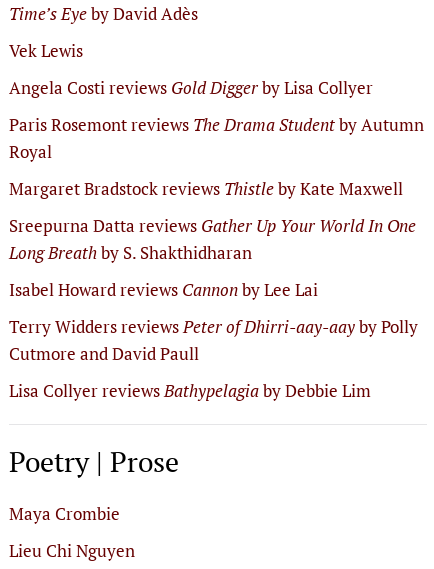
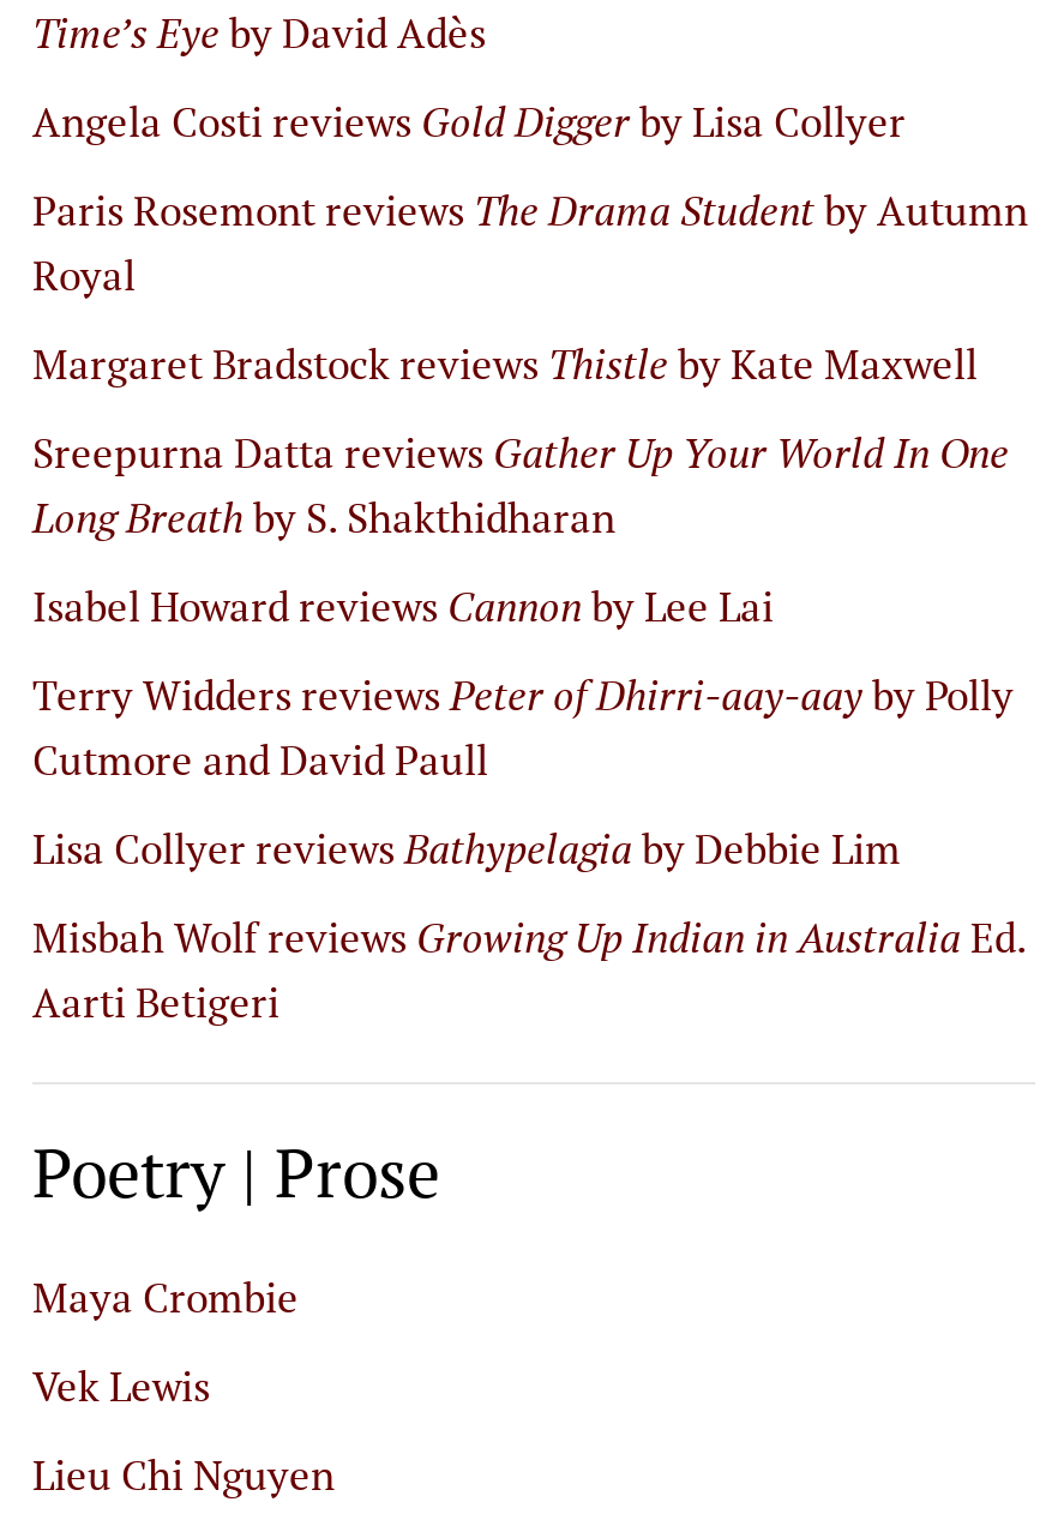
moved [9,39,83,62] -> [32,1358,210,1413]: Vek Lewis
moved [9,76,424,402] -> [32,94,1028,876]: Angela Costi reviews Gold Digger by Lisa Collyer | Paris Rosemont reviews The Drama Student by Autumn | Royal | ... | Cutmore and David Paull | Lisa Collyer reviews Bathypelagia by Debbie Lim
none -> [32,909,1026,1029] Misbah Wolf reviews Growing Up Indian in Australia Ed. | Aarti Betigeri

